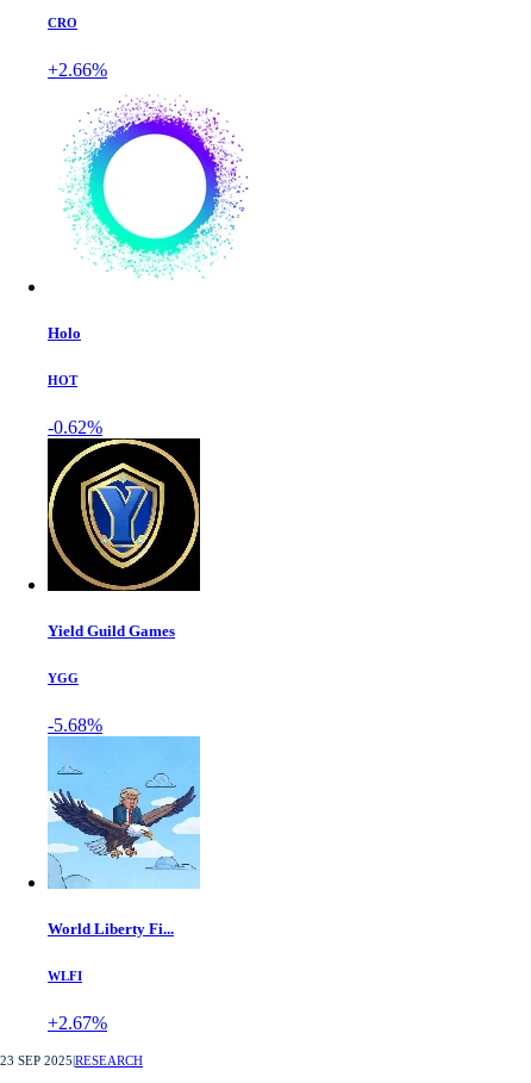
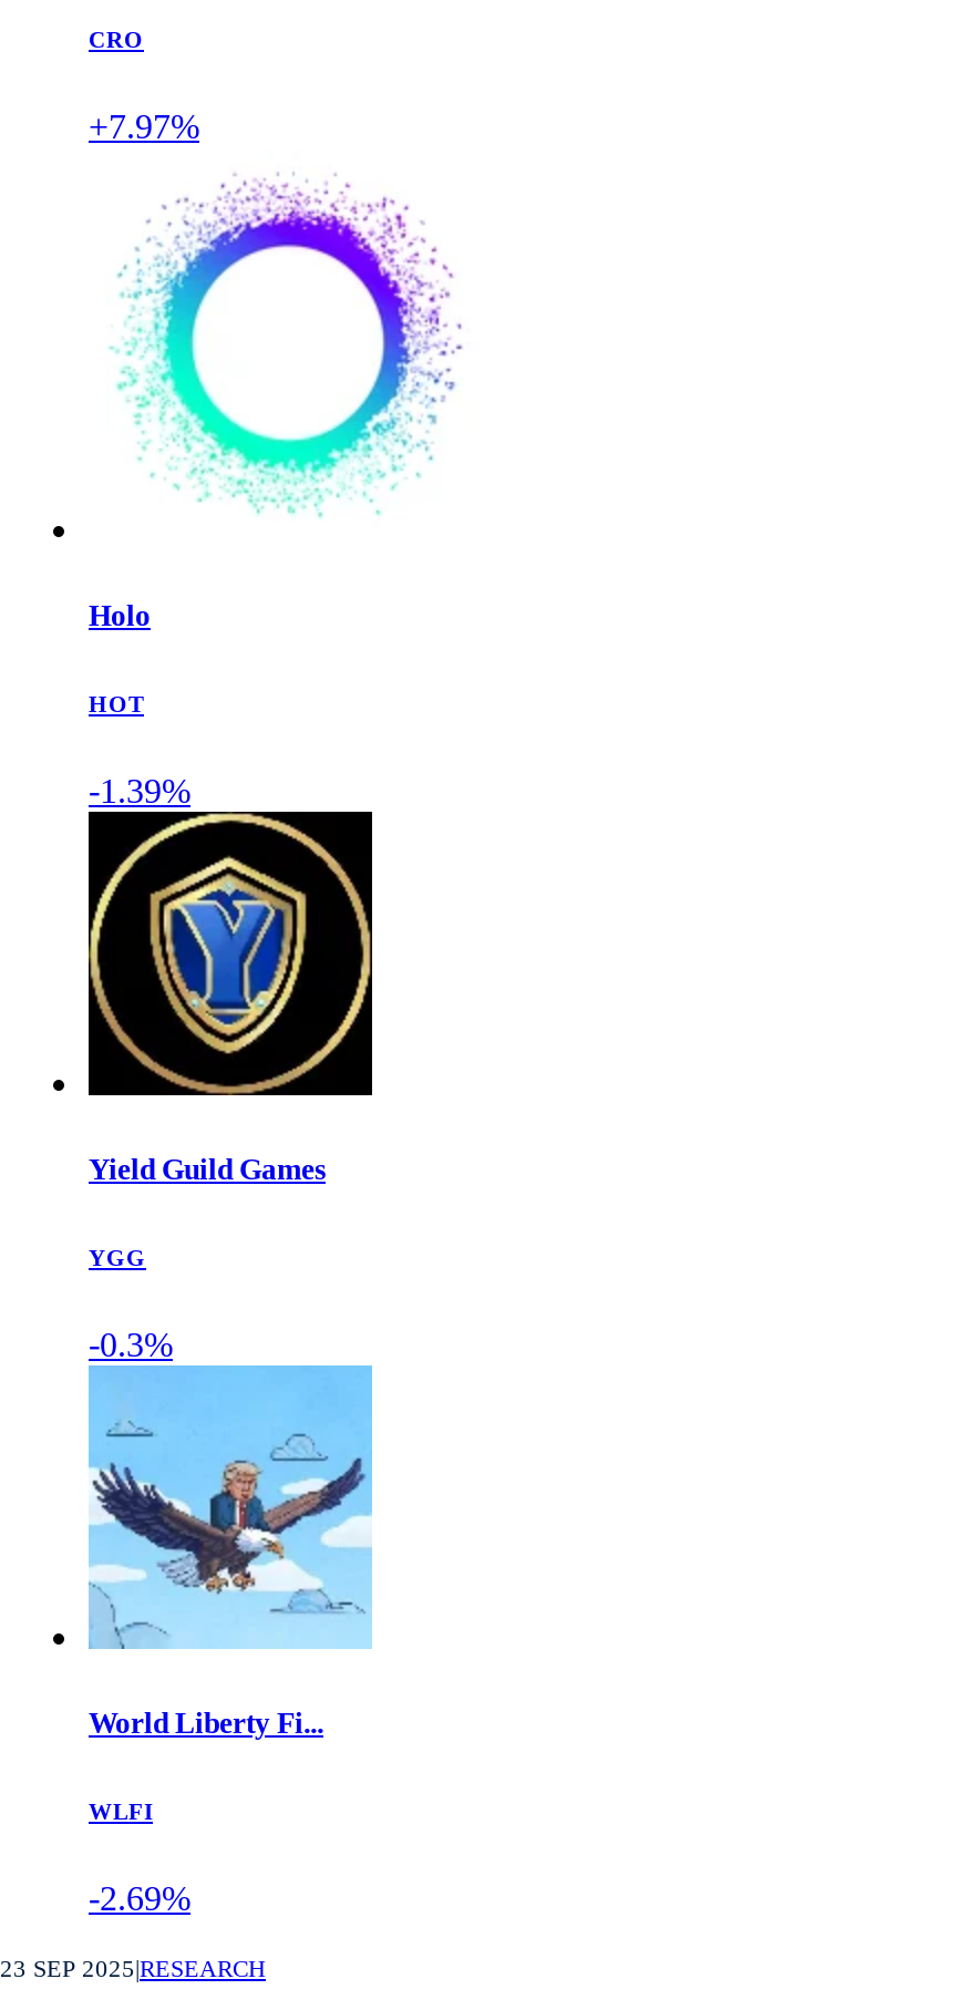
[48,60,107,80] +2.66% -> [89,107,199,145] +7.97%
[48,417,102,437] -0.62% -> [89,772,190,810] -1.39%
[48,715,102,735] -5.68% -> [89,1326,173,1364] -0.3%
[48,1013,107,1033] +2.67% -> [89,1880,190,1918] -2.69%

